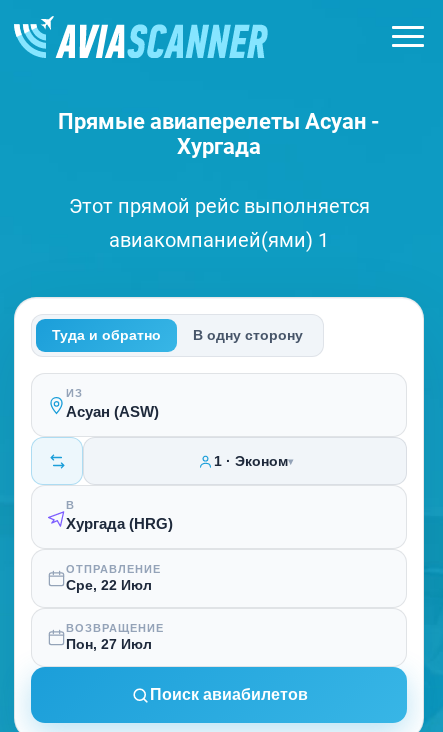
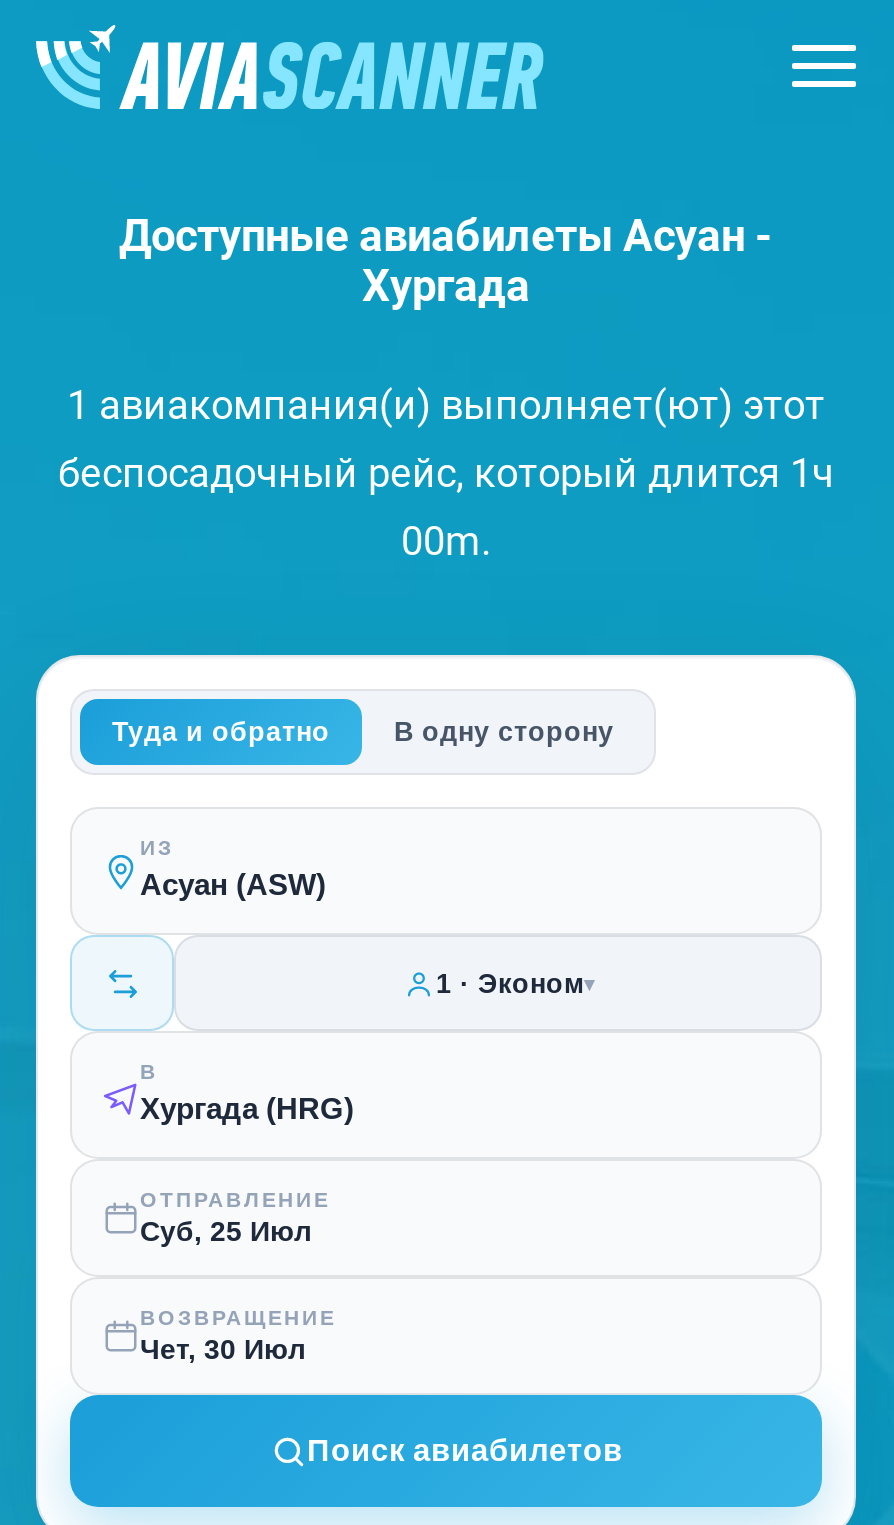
[58,109,380,134] Прямые авиаперелеты Асуан - -> [119,211,773,261] Доступные авиабилеты Асуан -
[68,194,369,252] Этот прямой рейс выполняется | авиакомпанией(ями) 1 -> [58,381,834,565] 1 авиакомпания(и) выполняет(ют) этот | беспосадочный рейс, который длится 1ч | 00m.
[66,577,152,593] Сре, 22 Июл -> [140,1215,312,1247] Суб, 25 Июл
[66,636,152,652] Пон, 27 Июл -> [140,1333,306,1365] Чет, 30 Июл

